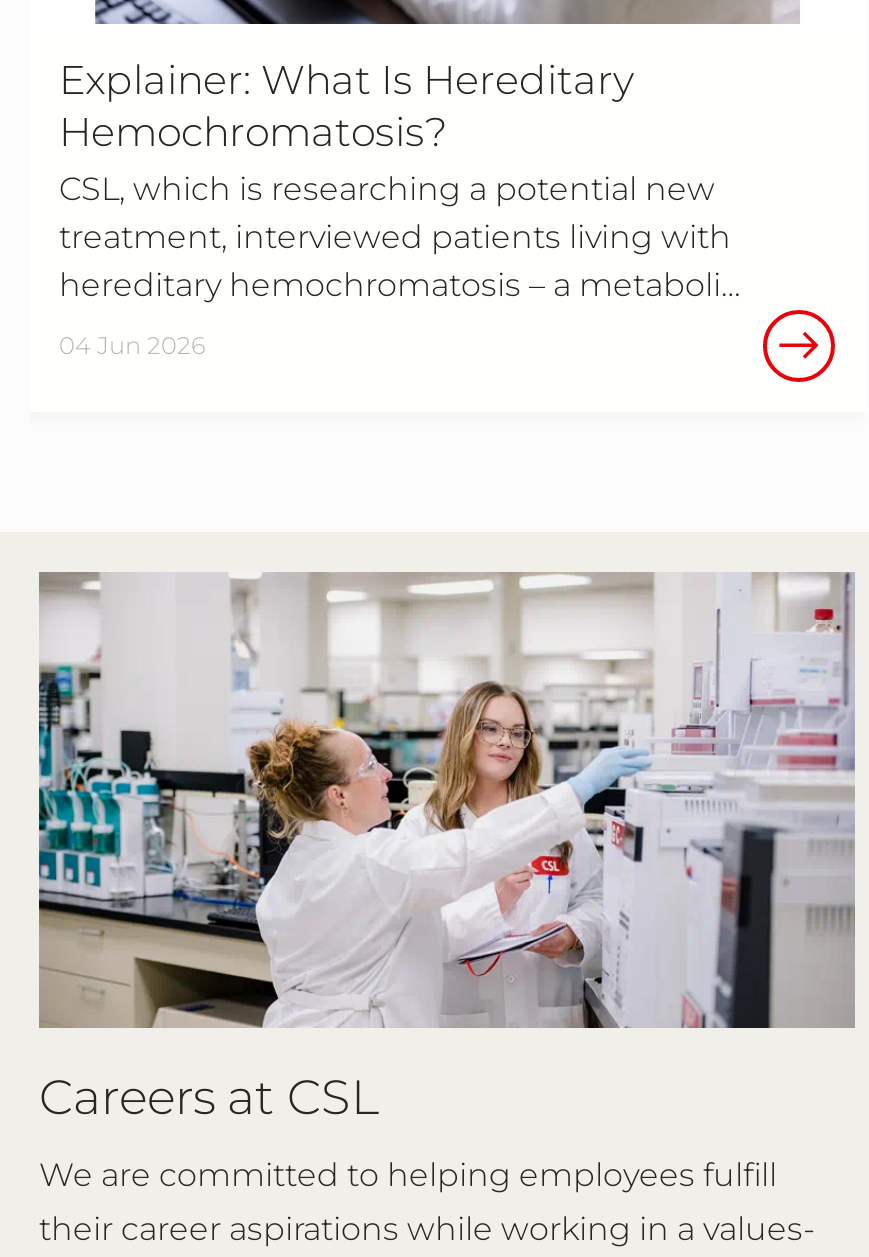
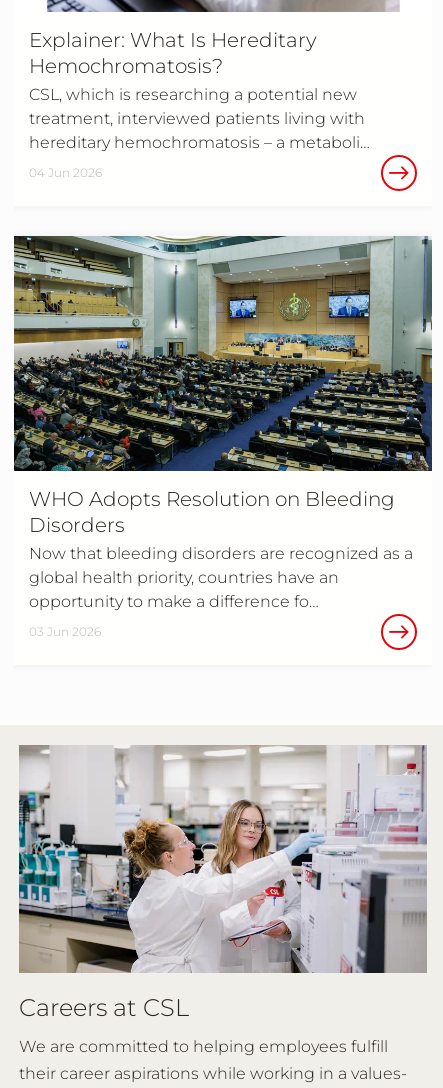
none -> [13,235,433,639] [image] | WHO Adopts Resolution on Bleeding | Disorders | Now that bleeding disorders are recognized as a | global health priority, countries have an | opportunity to make a difference fo… | 03 Jun 2026

